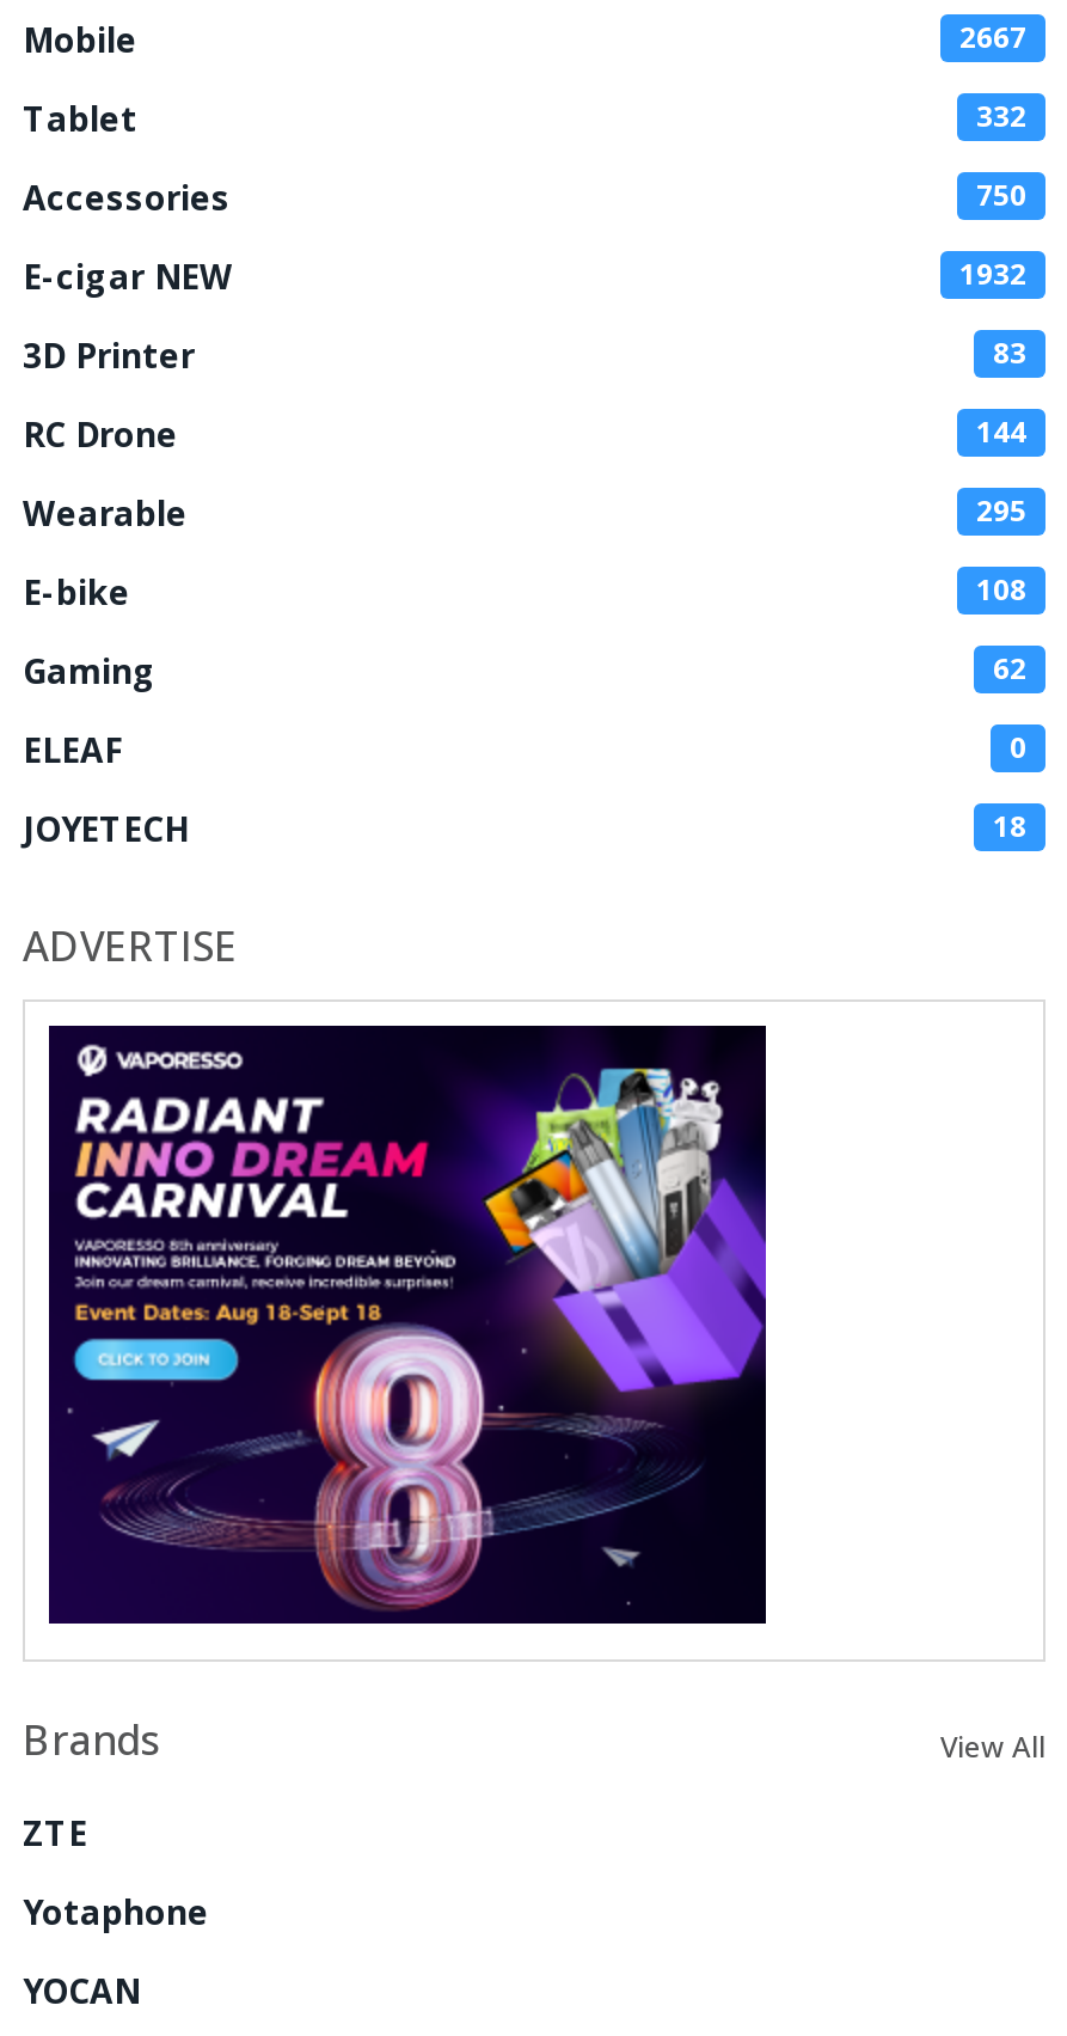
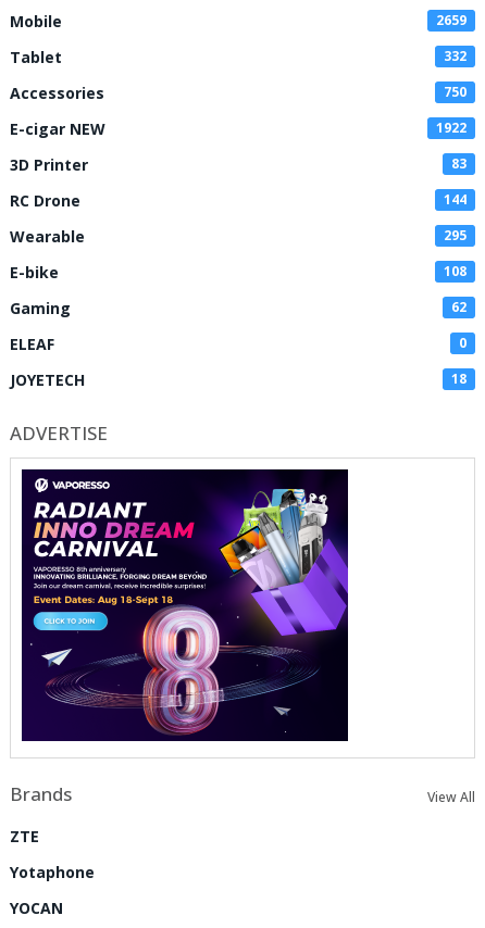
[959,17,1026,57] 2667 -> [436,11,467,29] 2659
[959,253,1026,294] 1932 -> [436,118,467,137] 1922

